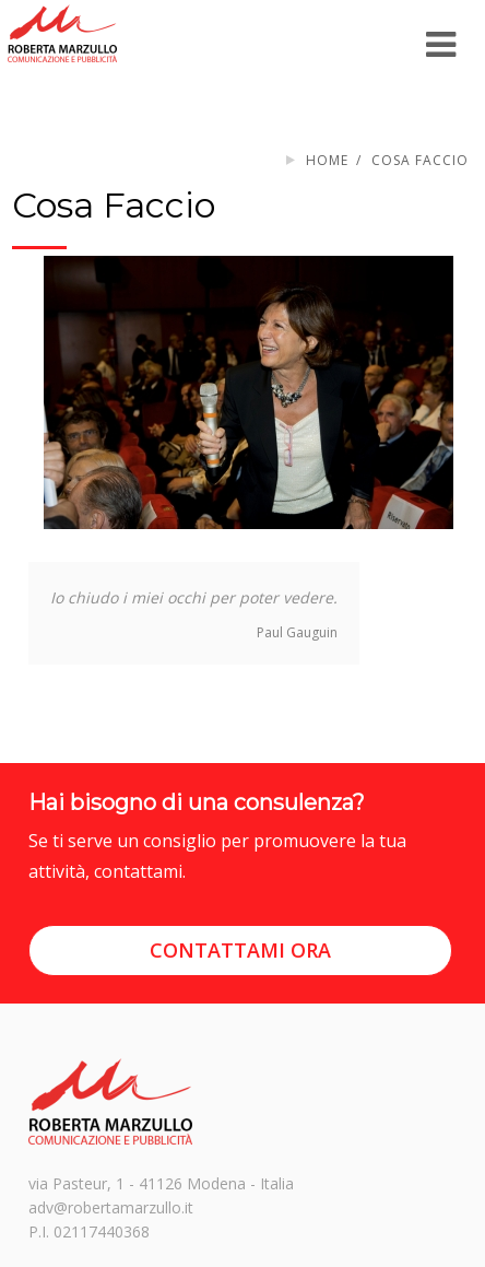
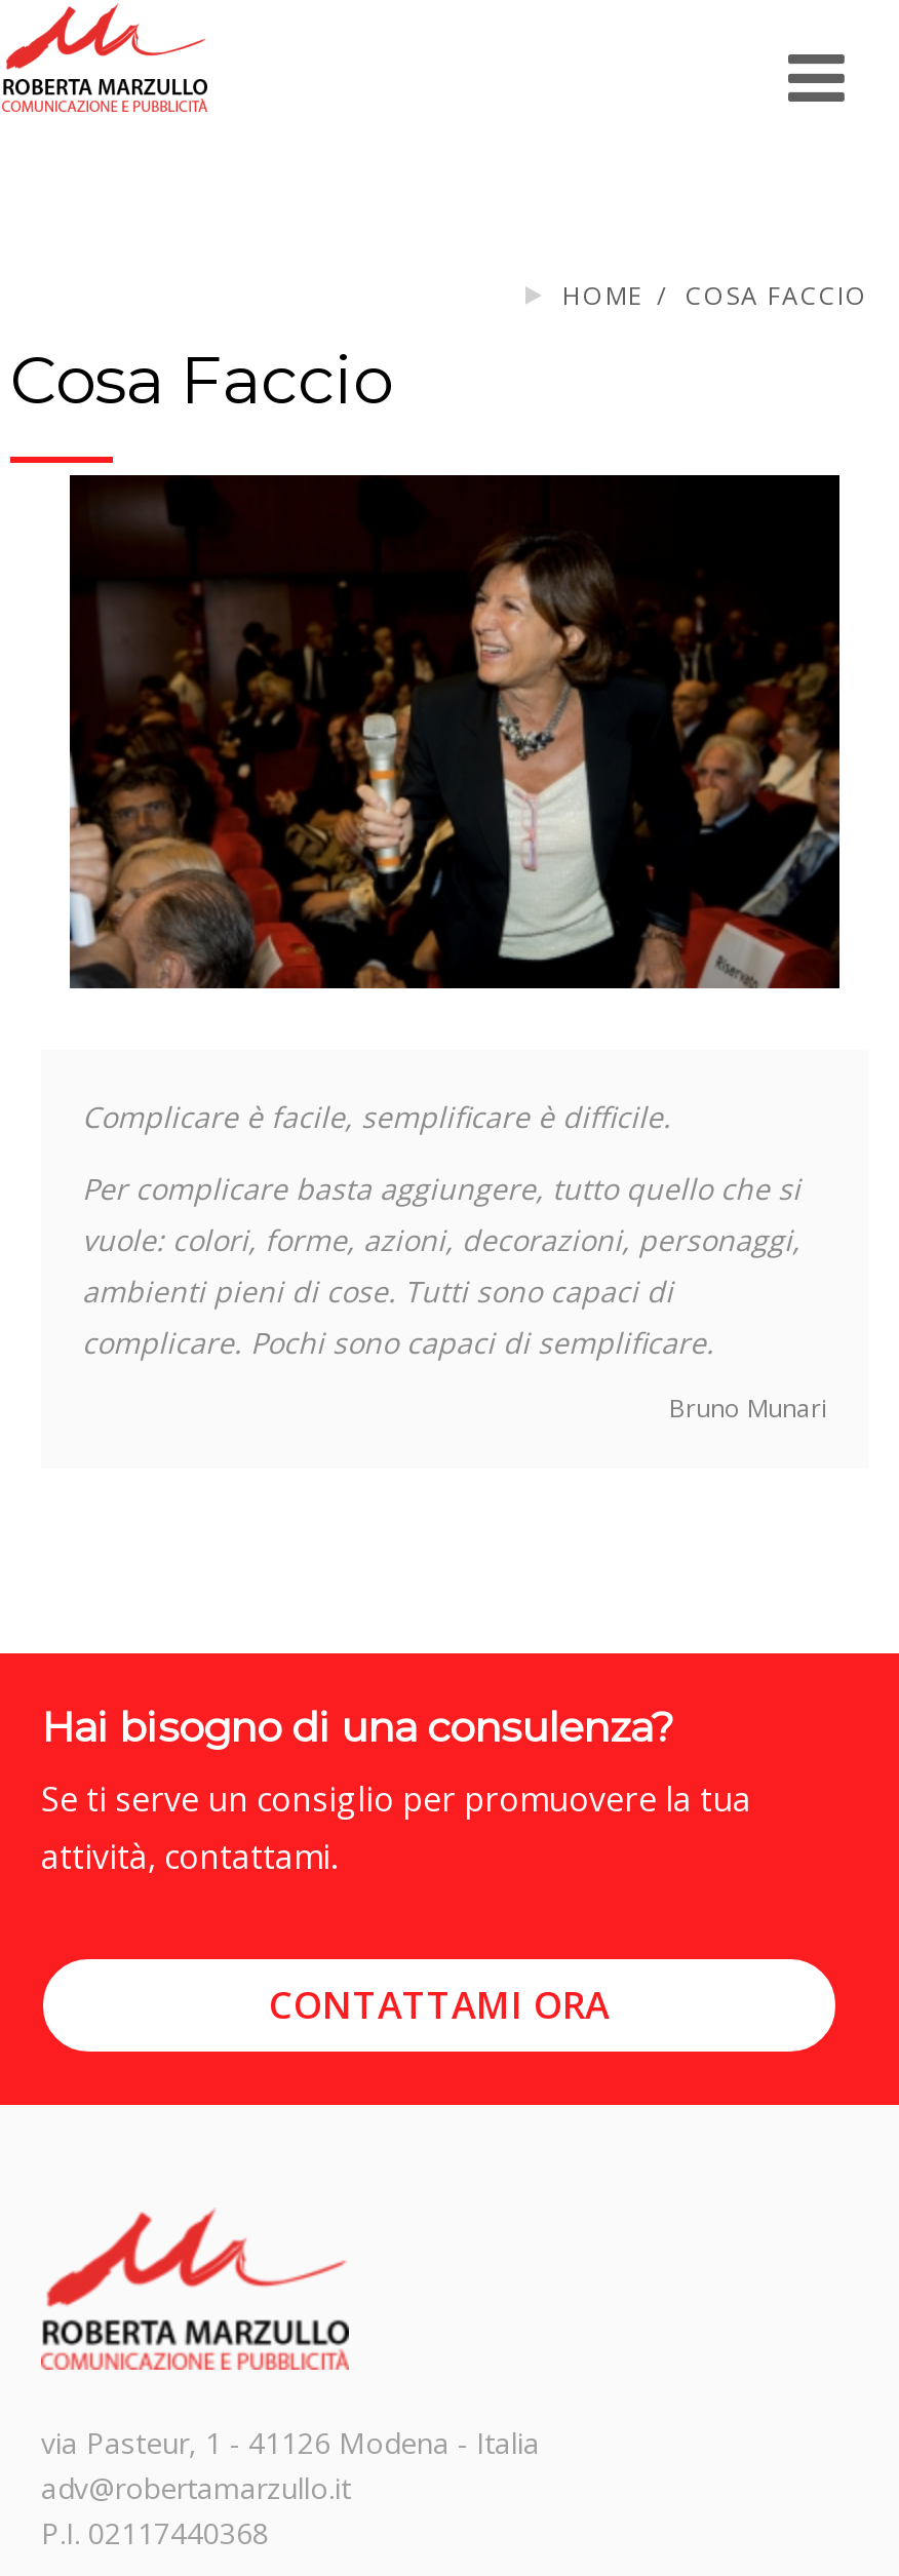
[50,587,338,642] Io chiudo i miei occhi per poter vedere. | Paul Gauguin -> [82,1097,827,1426] Complicare è facile, semplificare è difficile. | Per complicare basta aggiungere, tutto quello che si | vuole: colori, forme, azioni, decorazioni, personaggi, | ambienti pieni di cose. Tutti sono capaci di | complicare. Pochi sono capaci di semplificare. | Bruno Munari

